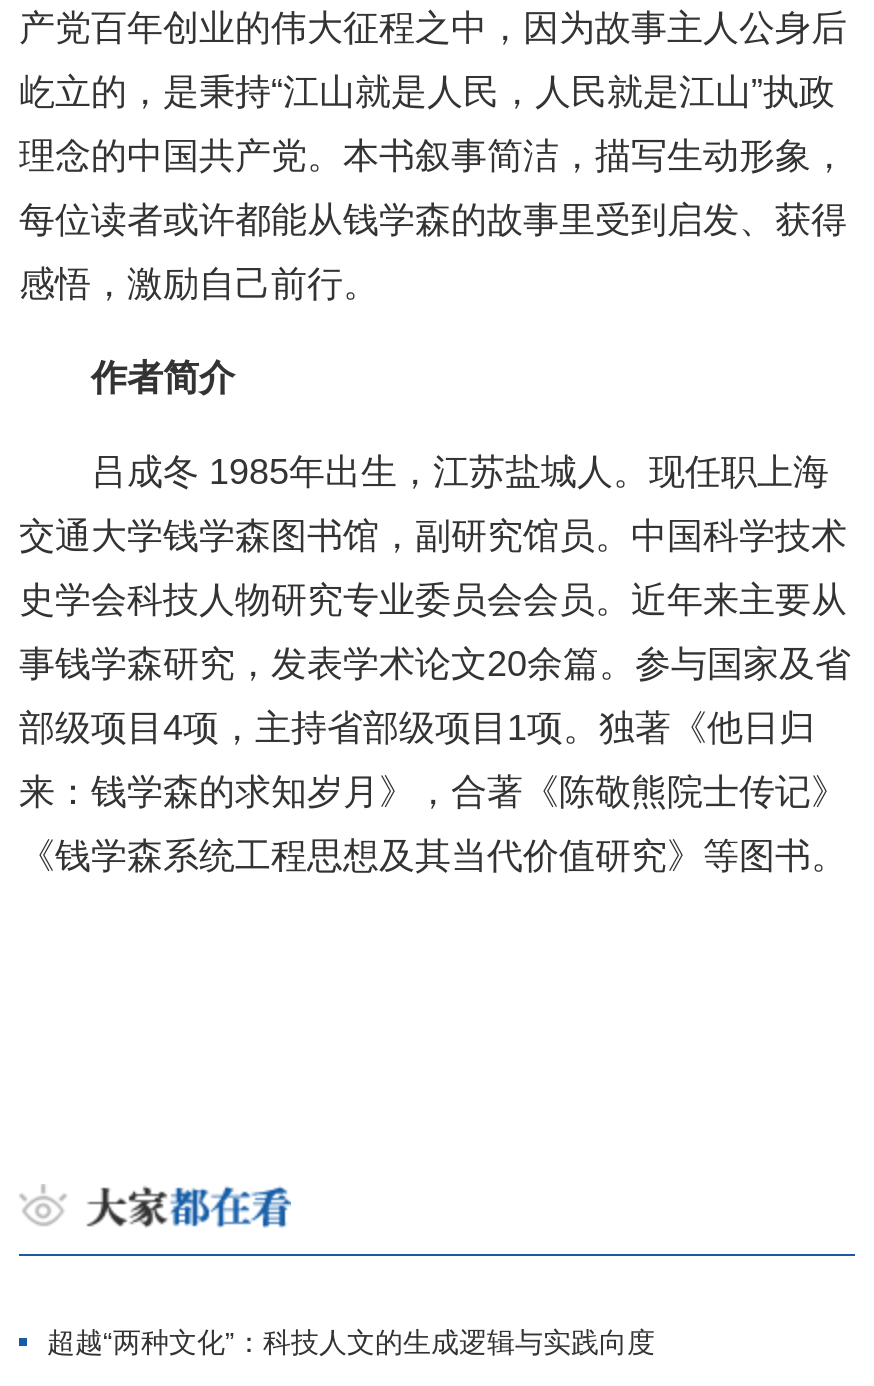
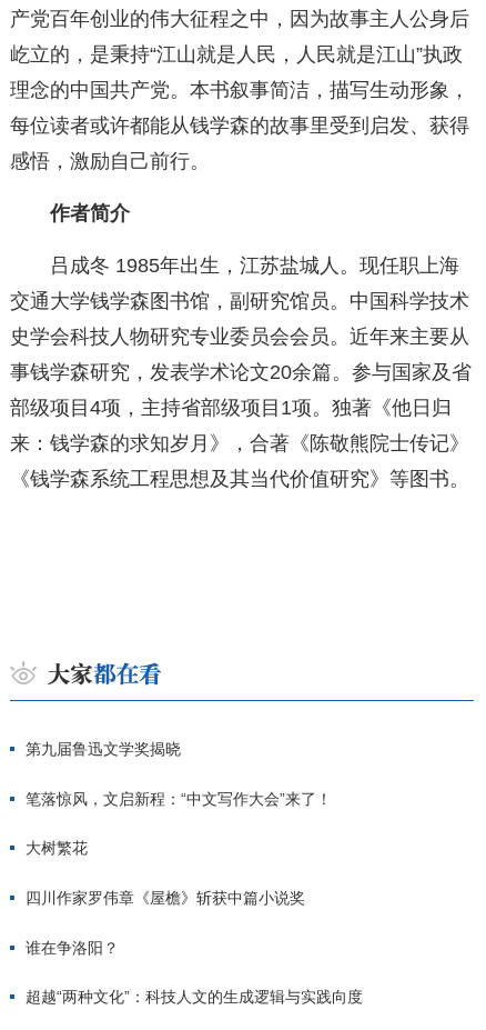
none -> [26,740,332,956] 第九届鲁迅文学奖揭晓 | 笔落惊风，文启新程：“中文写作大会”来了！ | 大树繁花 | 四川作家罗伟章《屋檐》斩获中篇小说奖 | 谁在争洛阳？

